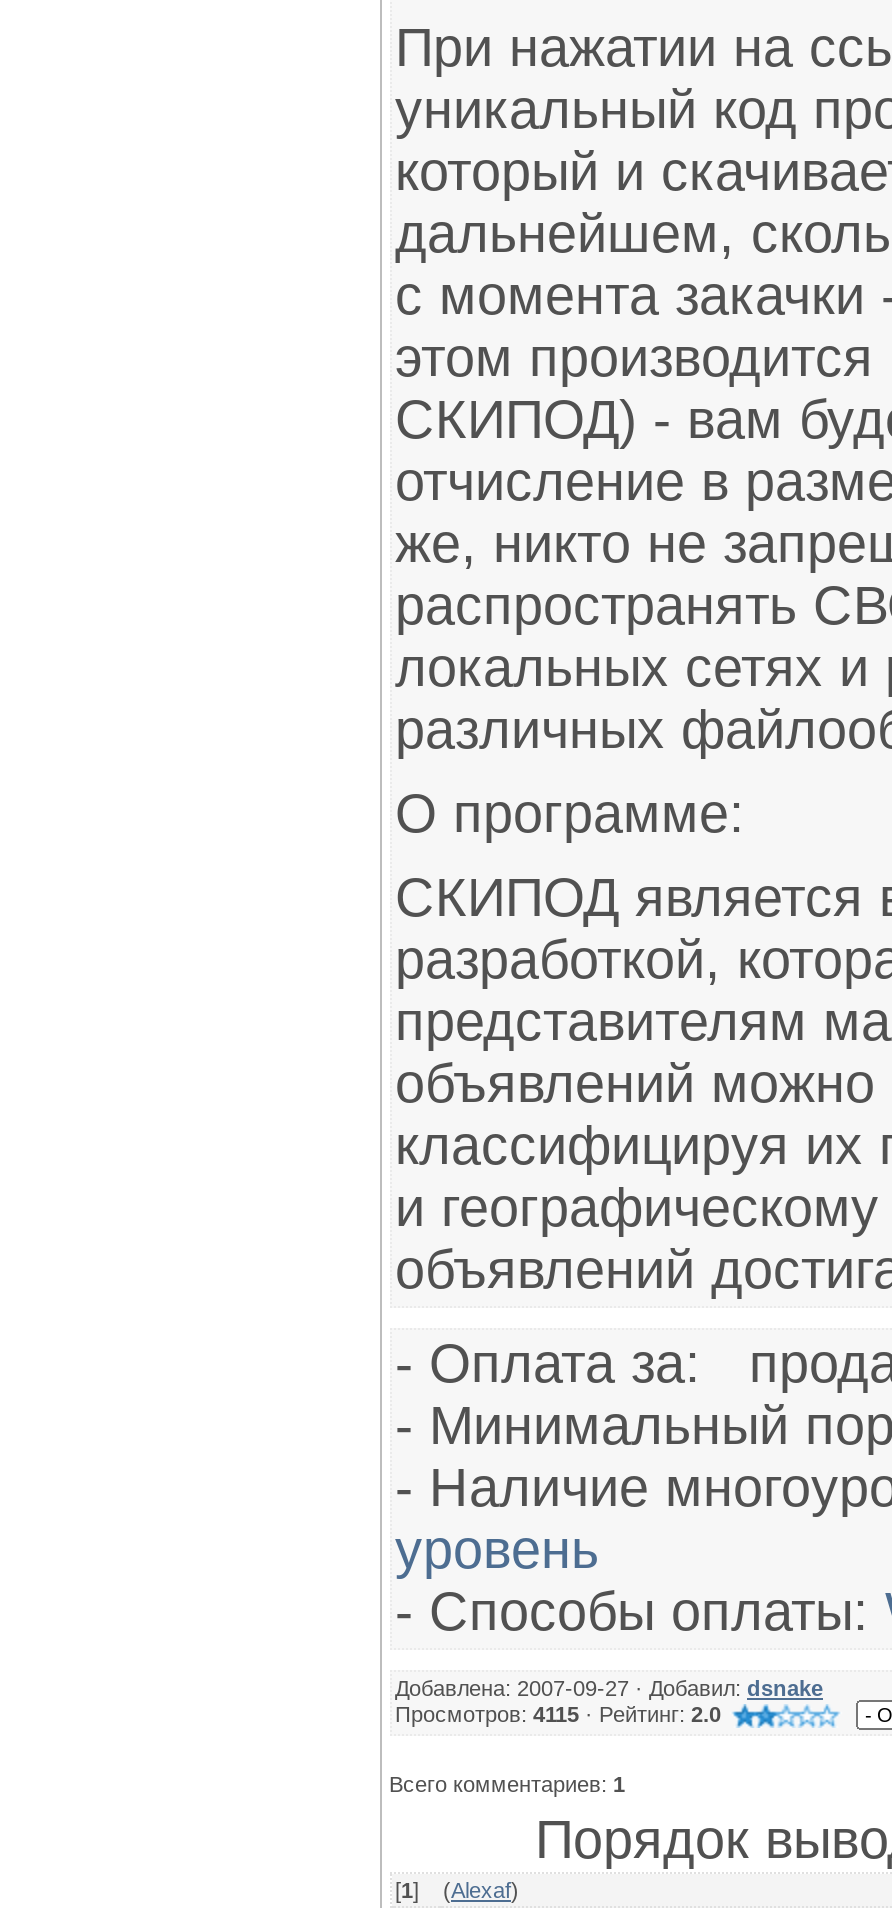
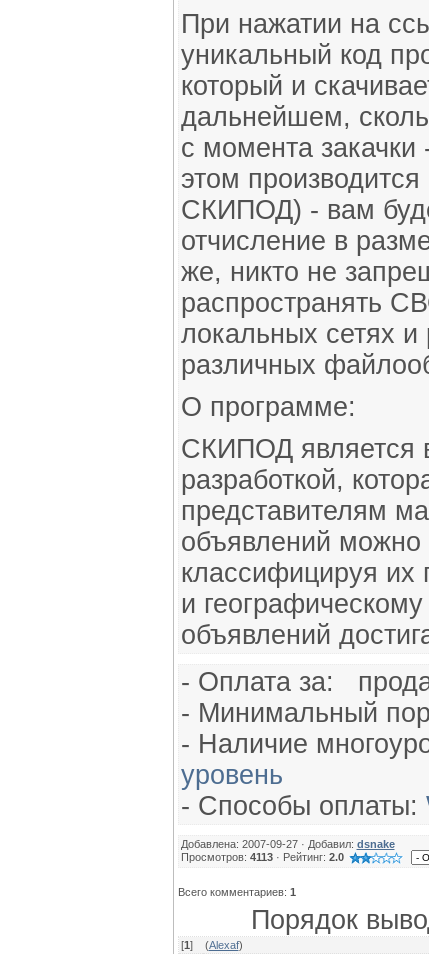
[395,1702,721,1726] Просмотров: 4115 · Рейтинг: 2.0 -> [180,851,343,863] Просмотров: 4113 · Рейтинг: 2.0

